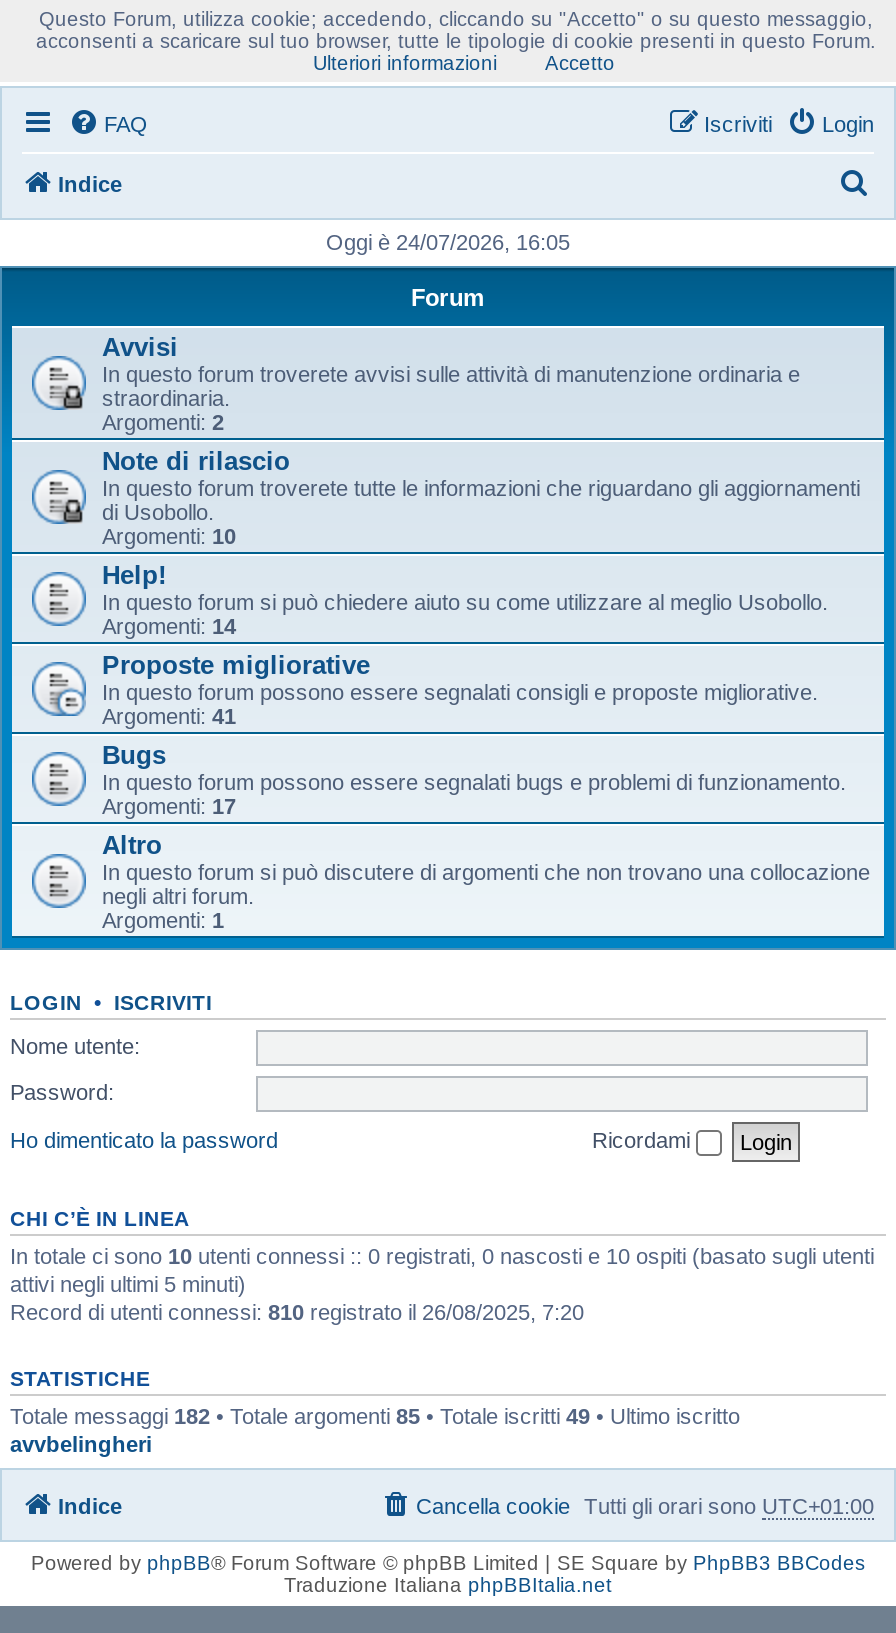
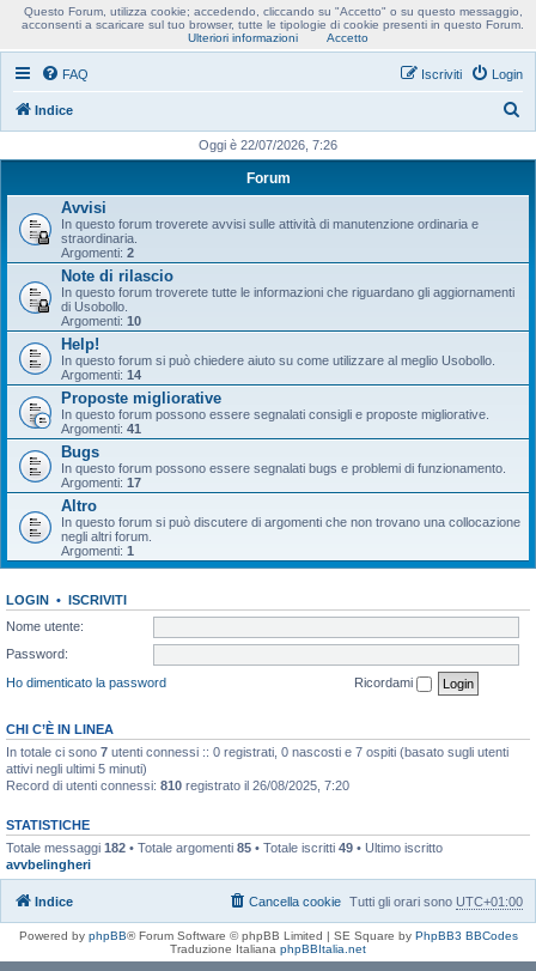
[326,230,570,254] Oggi è 24/07/2026, 16:05 -> [199,138,337,152] Oggi è 22/07/2026, 7:26
[10,1243,874,1267] In totale ci sono 10 utenti connessi :: 0 registrati, 0 nascosti e 10 ospiti (basato sugli utenti -> [6,744,508,758] In totale ci sono 7 utenti connessi :: 0 registrati, 0 nascosti e 7 ospiti (basato sugli utenti

